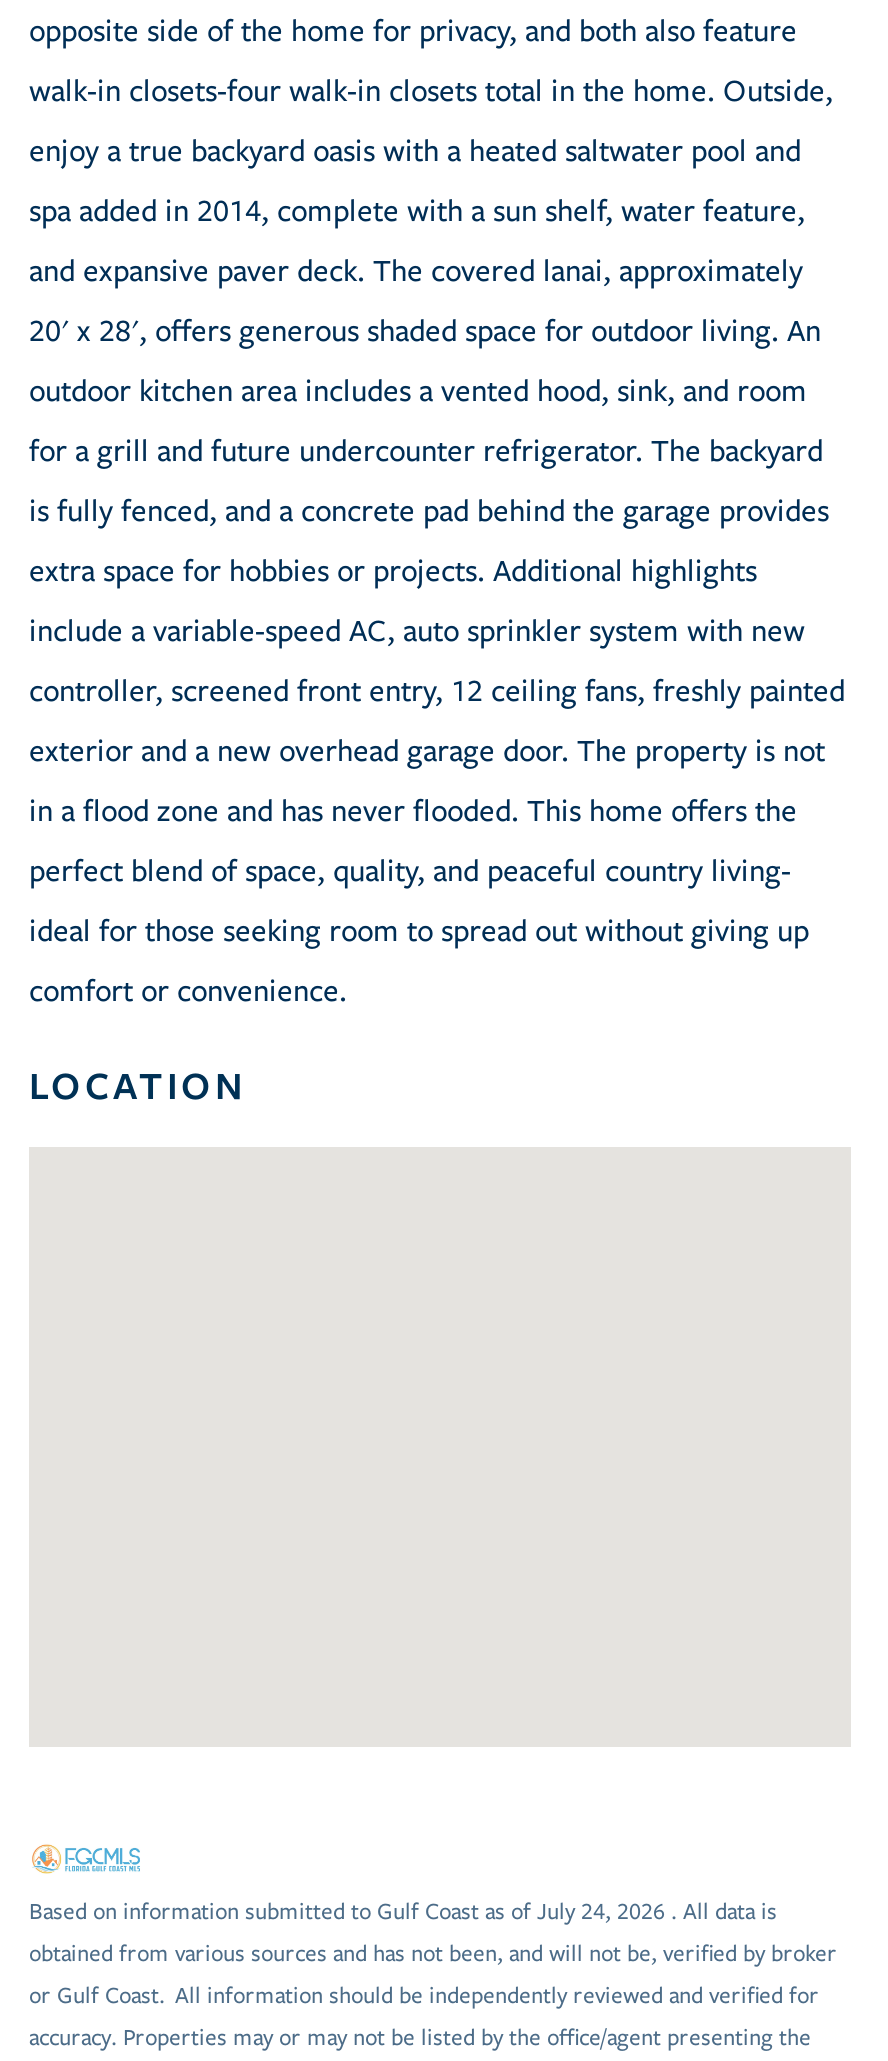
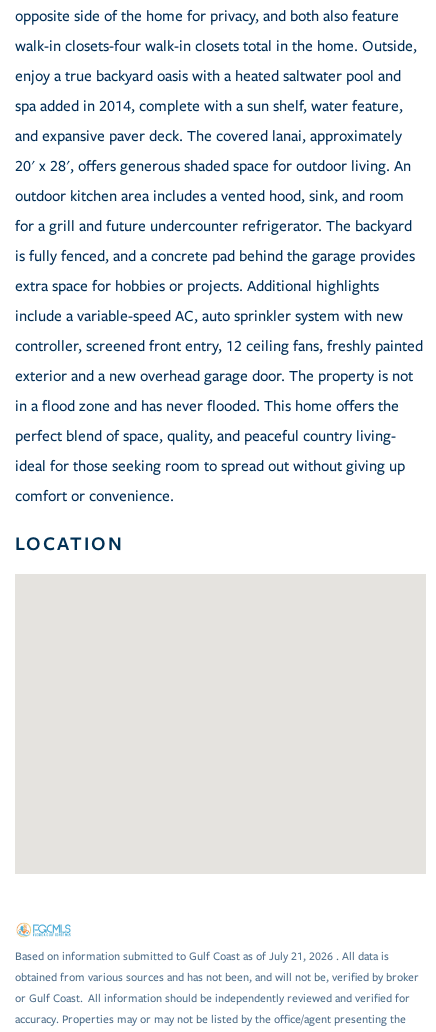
[29,1899,777,1925] Based on information submitted to Gulf Coast as of July 24, 2026 . All data is -> [15,950,389,963] Based on information submitted to Gulf Coast as of July 21, 2026 . All data is

